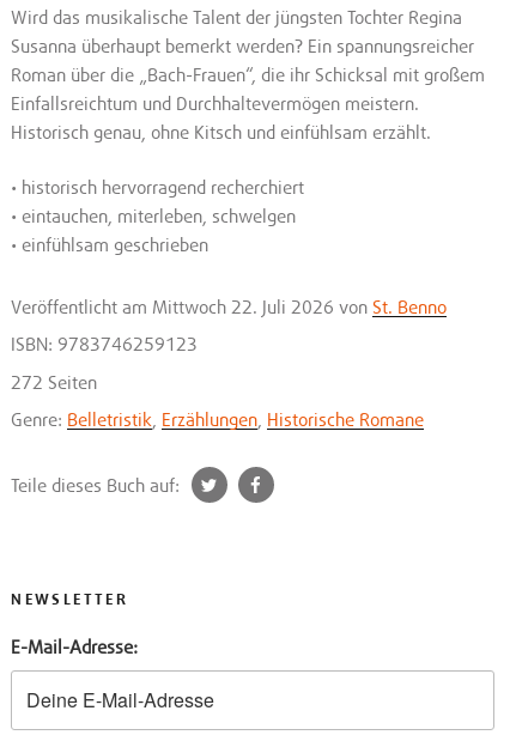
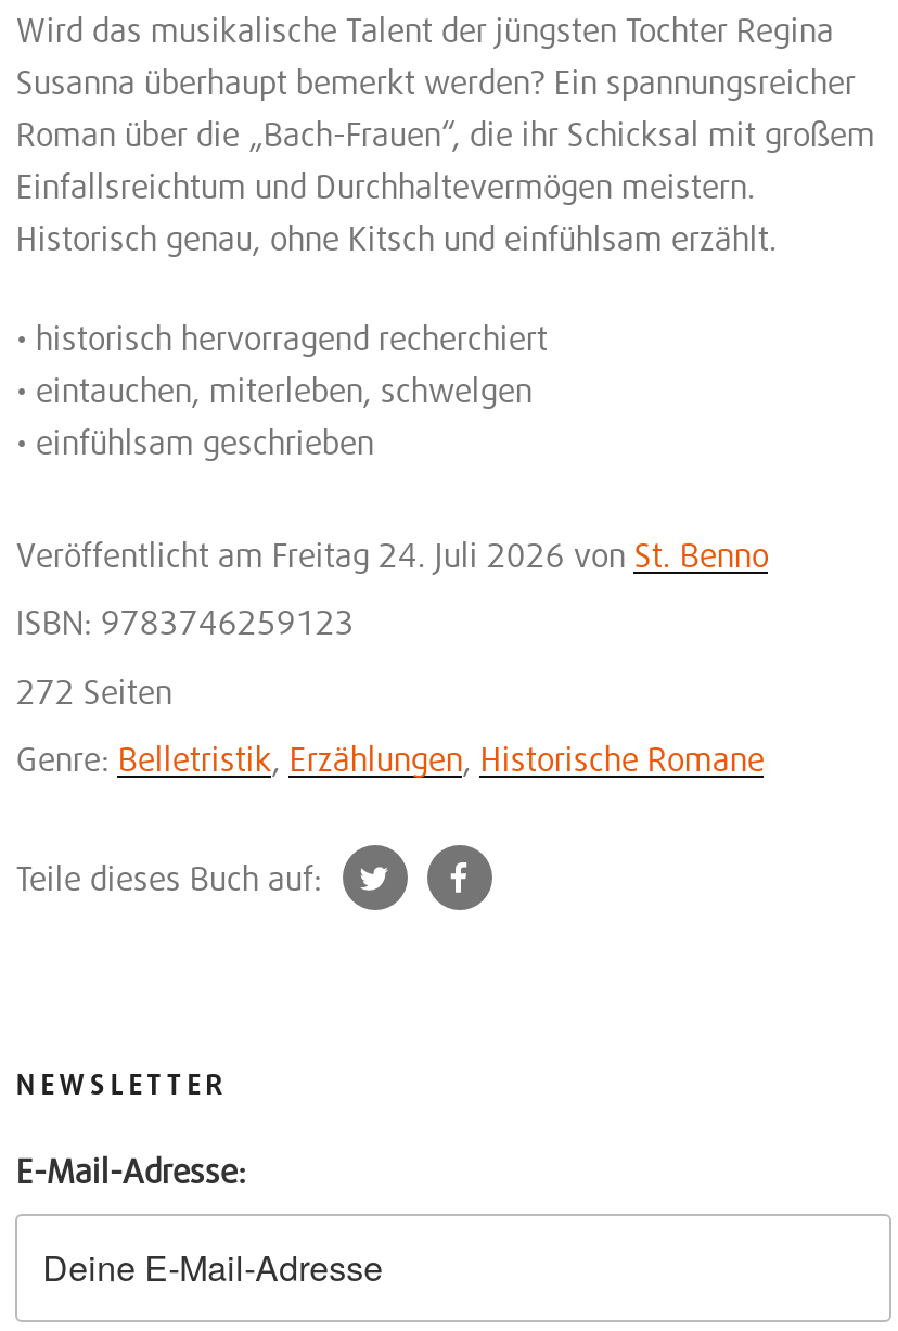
[11,296,447,318] Veröffentlicht am Mittwoch 22. Juli 2026 von St. Benno -> [16,536,769,575] Veröffentlicht am Freitag 24. Juli 2026 von St. Benno

